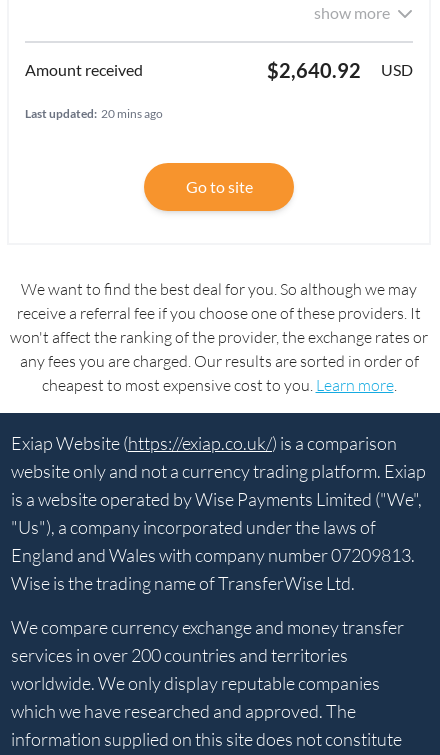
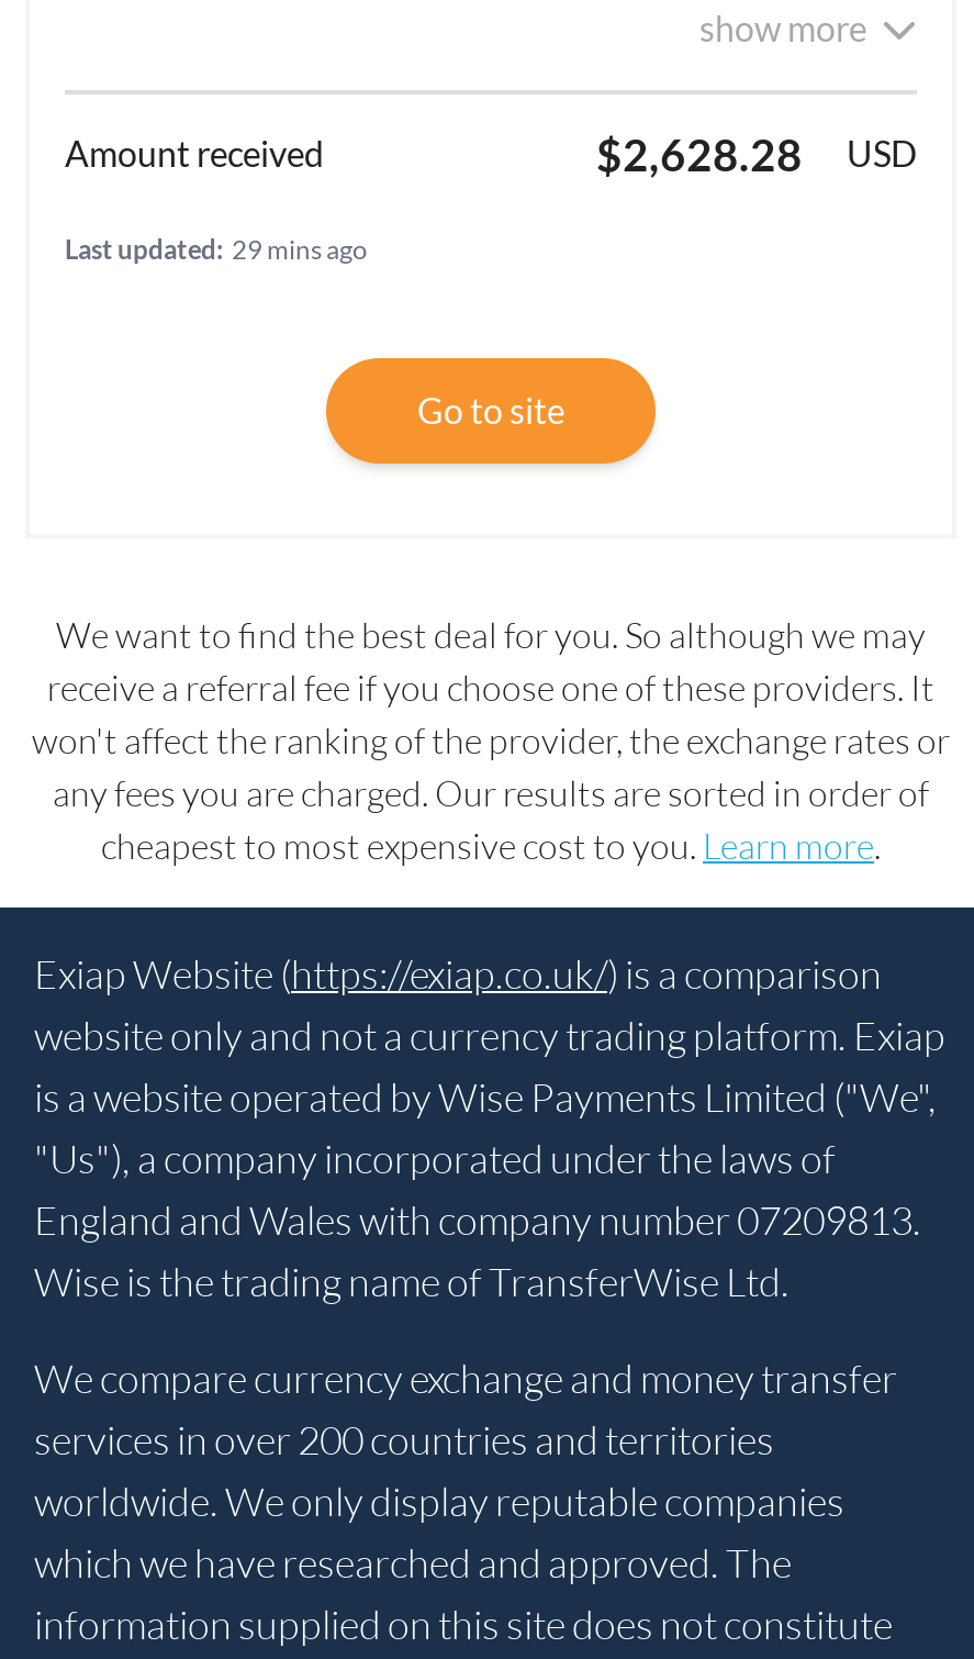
[267,58,413,82] $2,640.92 USD -> [596,129,917,181] $2,628.28 USD
[25,106,163,121] Last updated: 20 mins ago -> [65,234,368,267] Last updated: 29 mins ago

